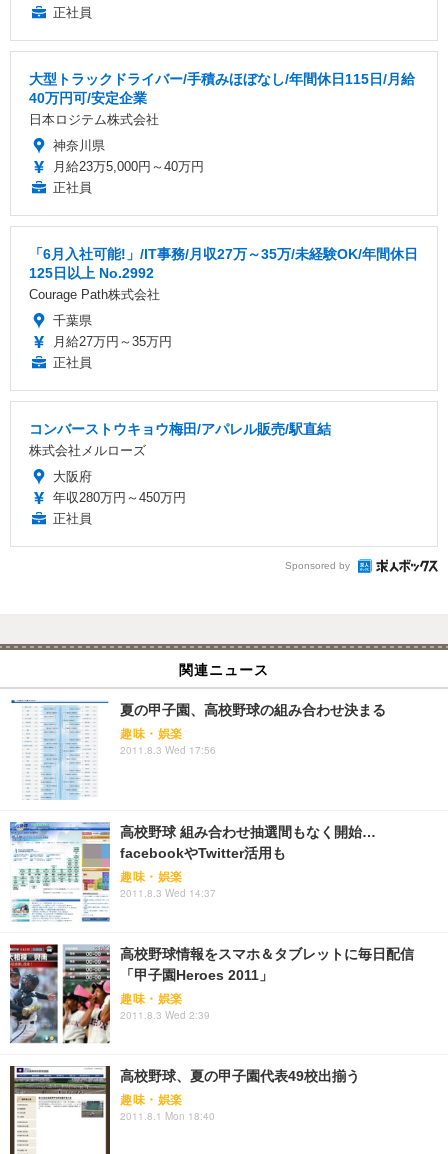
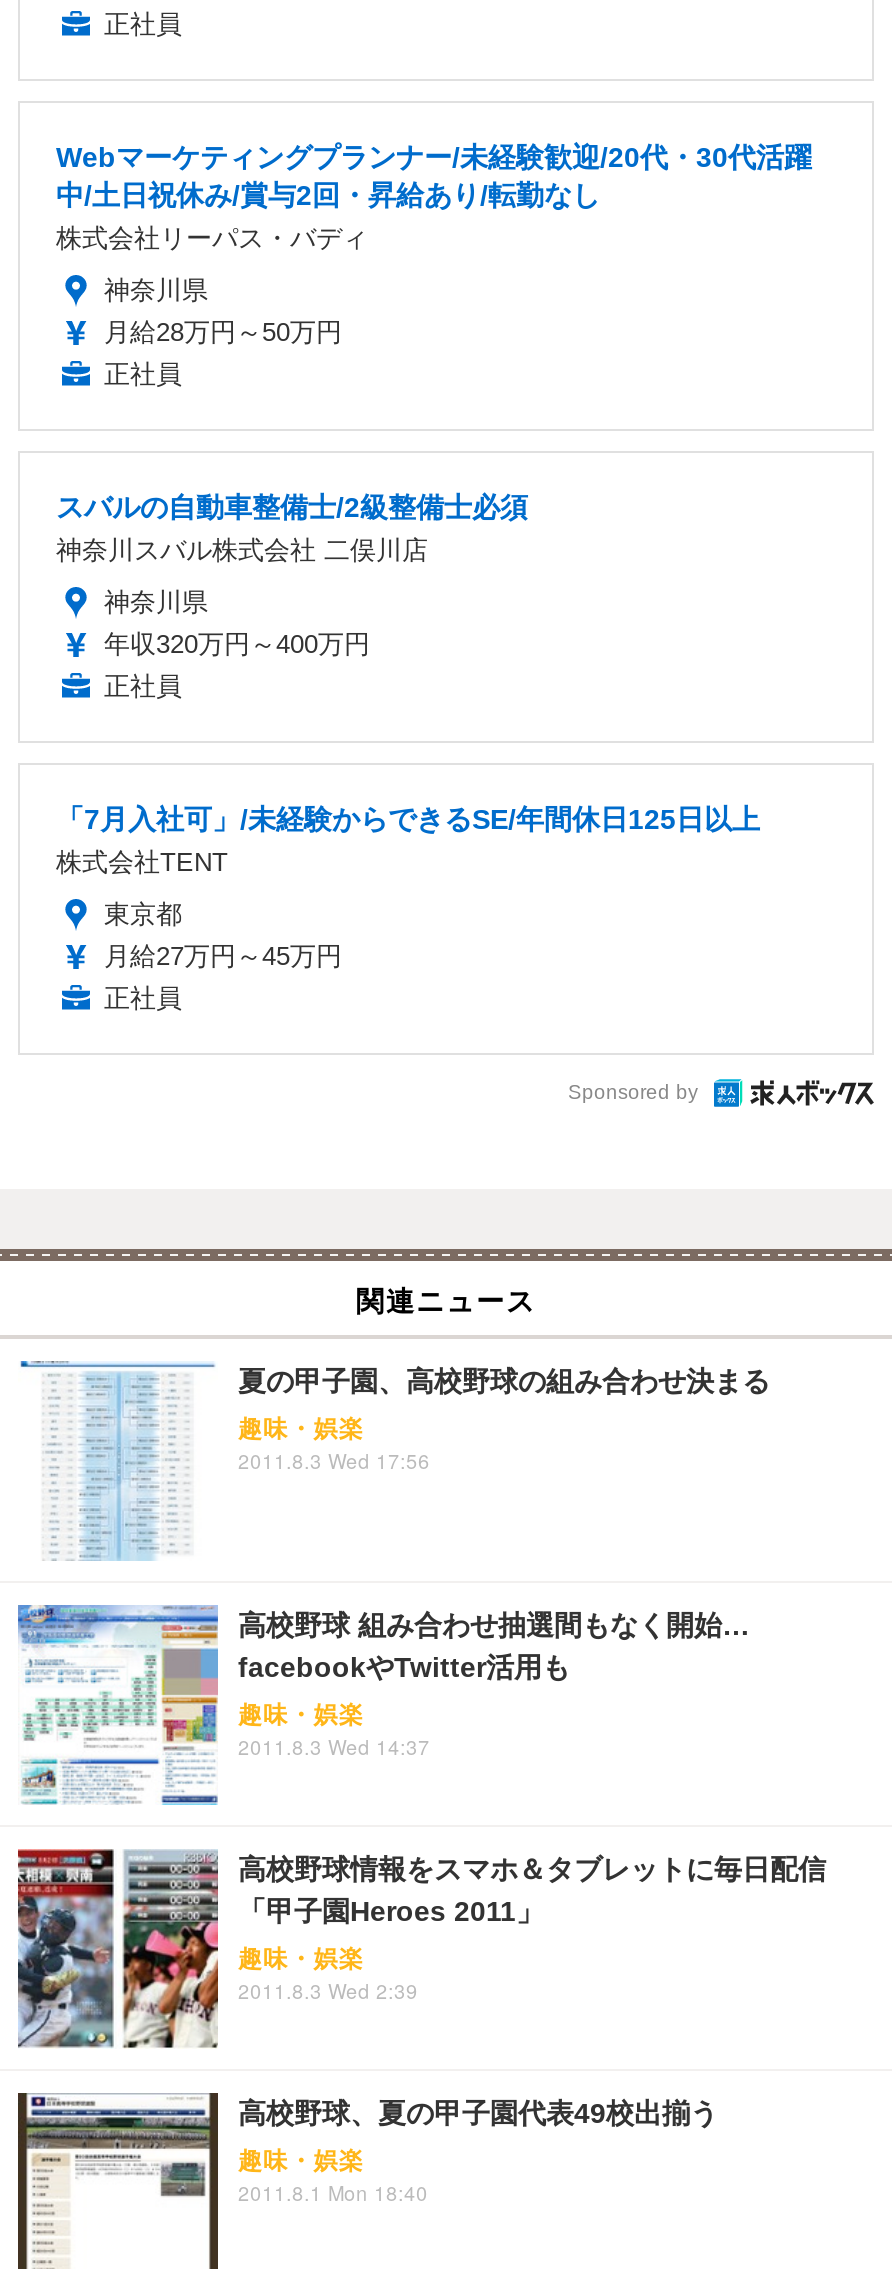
[29,71,415,127] 大型トラックドライバー/手積みほぼなし/年間休日115日/月給 | 40万円可/安定企業 | 日本ロジテム株式会社 -> [56,140,812,252] Webマーケティングプランナー/未経験歓迎/20代・30代活躍 | 中/土日祝休み/賞与2回・昇給あり/転勤なし | 株式会社リーパス・バディ
[53,159,204,174] 月給23万5,000円～40万円 -> [104,316,342,346] 月給28万円～50万円
[29,246,418,302] 「6月入社可能!」/IT事務/月収27万～35万/未経験OK/年間休日 | 125日以上 No.2992 | Courage Path株式会社 -> [56,490,528,564] スバルの自動車整備士/2級整備士必須 | 神奈川スバル株式会社 二俣川店
[53,313,172,349] 千葉県 | 月給27万円～35万円 -> [104,586,370,658] 神奈川県 | 年収320万円～400万円
[29,421,331,458] コンバーストウキョウ梅田/アパレル販売/駅直結 | 株式会社メルローズ -> [56,802,760,876] 「7月入社可」/未経験からできるSE/年間休日125日以上 | 株式会社TENT
[53,469,186,505] 大阪府 | 年収280万円～450万円 -> [104,898,342,970] 東京都 | 月給27万円～45万円

